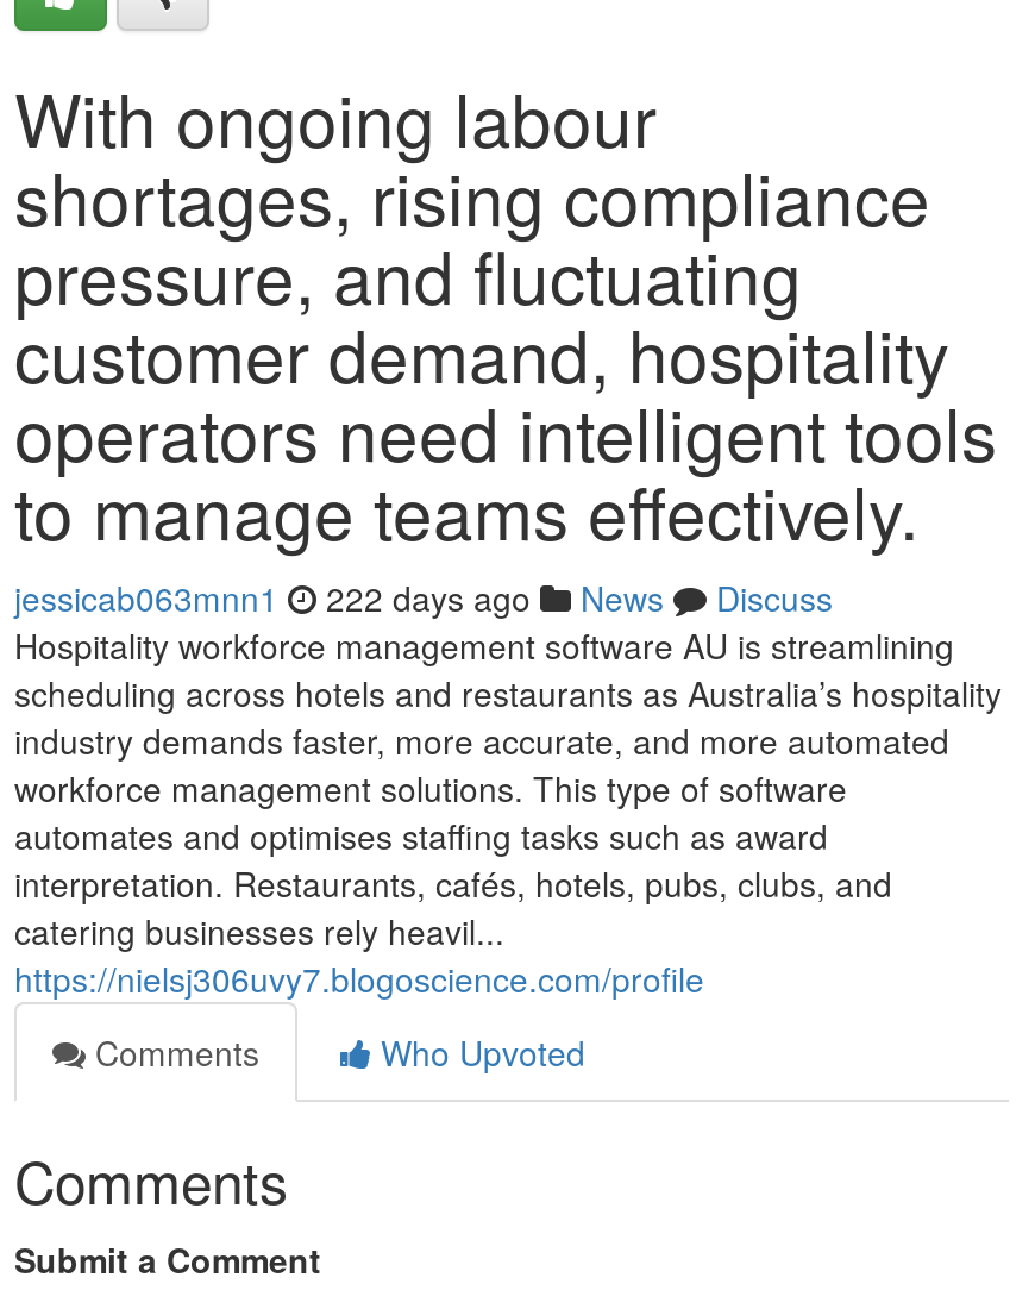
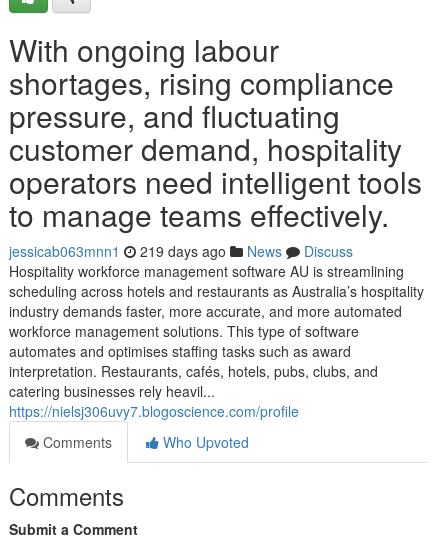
[14,574,833,621] jessicab063mnn1 222 days ago News Discuss -> [9,241,353,261] jessicab063mnn1 219 days ago News Discuss

